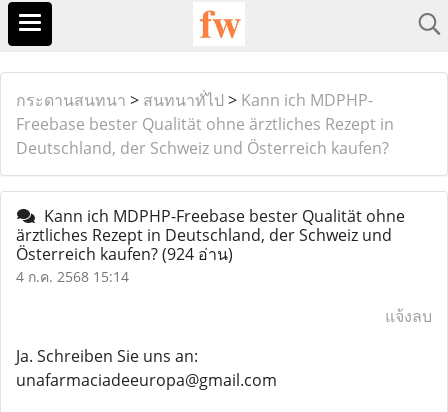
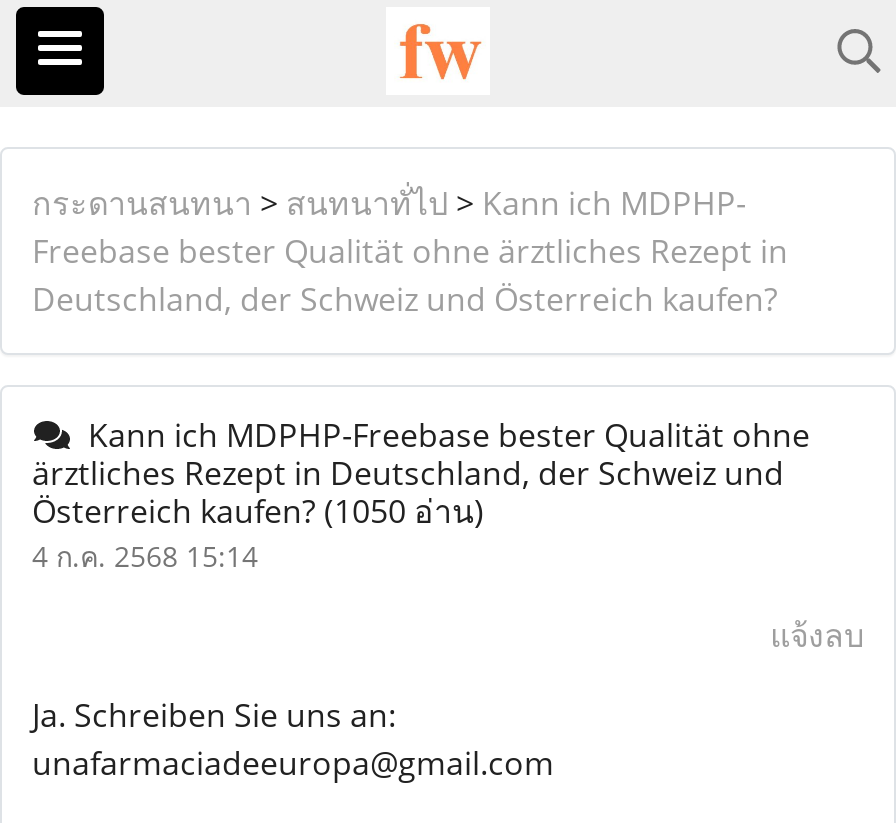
[16,243,233,265] Österreich kaufen? (924 อ่าน) -> [32,489,484,533] Österreich kaufen? (1050 อ่าน)

